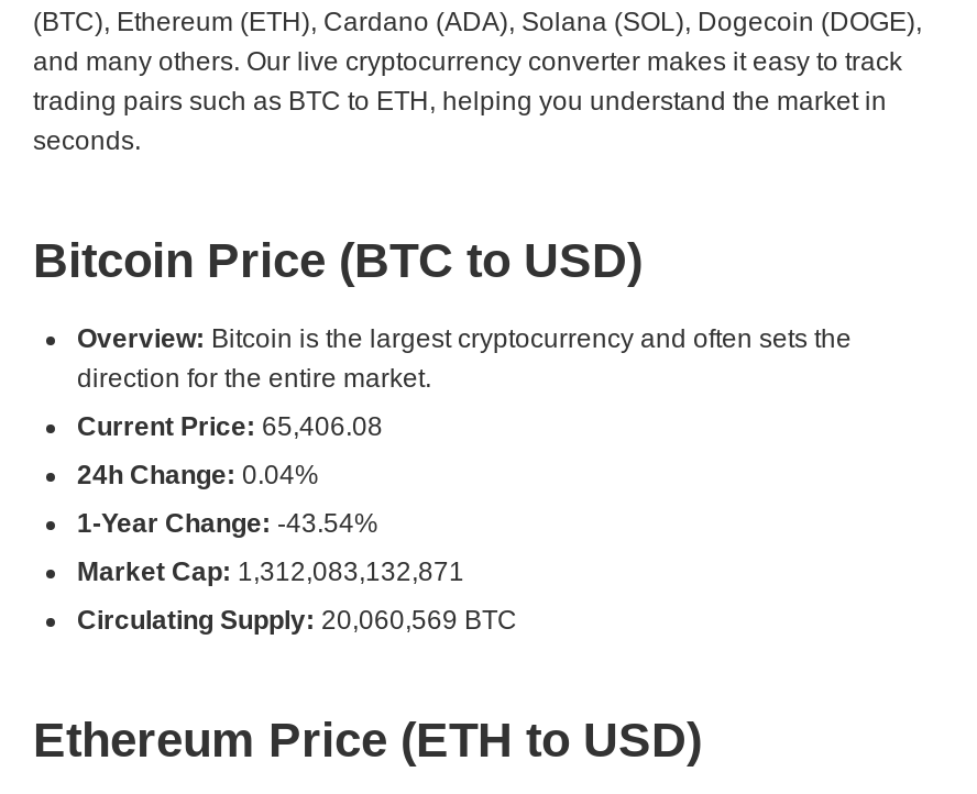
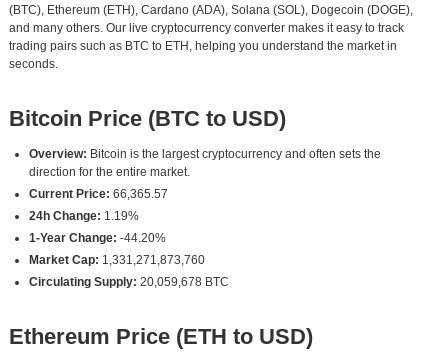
[77,411,383,442] Current Price: 65,406.08 -> [29,187,168,201] Current Price: 66,365.57
[77,460,319,490] 24h Change: 0.04% -> [29,209,139,223] 24h Change: 1.19%
[77,508,378,539] 1-Year Change: -43.54% -> [29,231,166,245] 1-Year Change: -44.20%
[77,556,464,587] Market Cap: 1,312,083,132,871 -> [29,253,205,267] Market Cap: 1,331,271,873,760
[77,605,517,636] Circulating Supply: 20,060,569 BTC -> [29,275,229,289] Circulating Supply: 20,059,678 BTC

